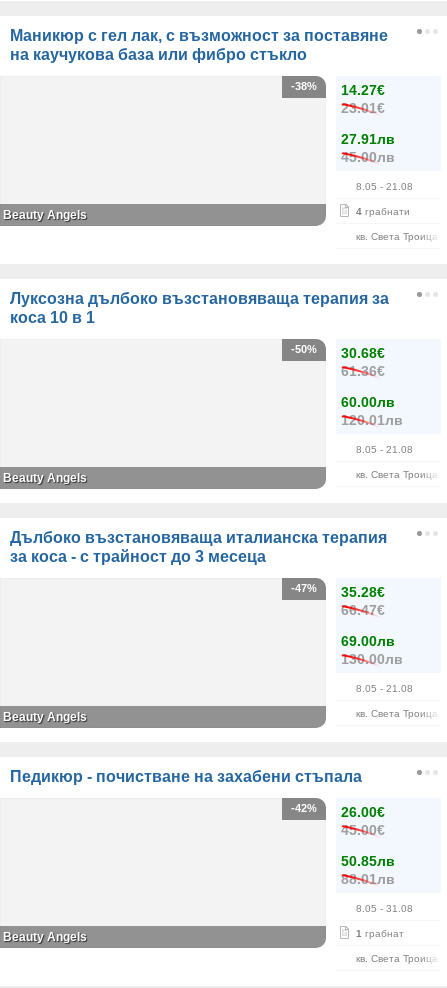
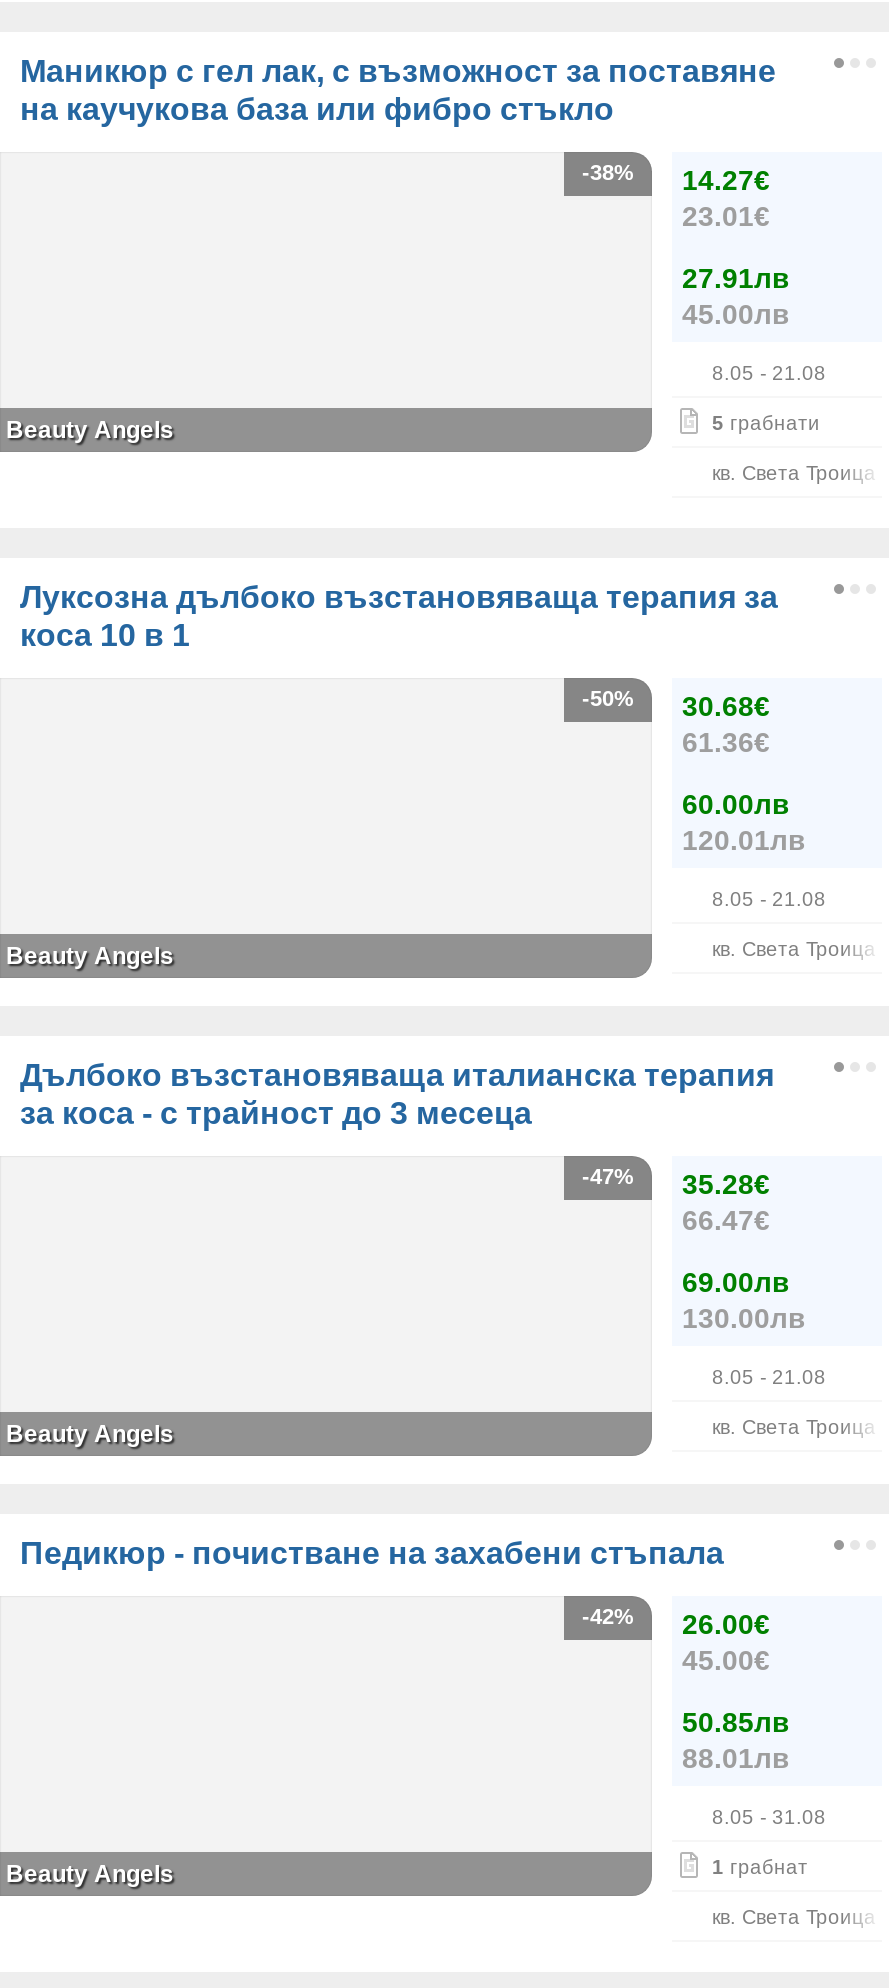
[356,206,410,217] 4 грабнати -> [712,412,820,434] 5 грабнати

